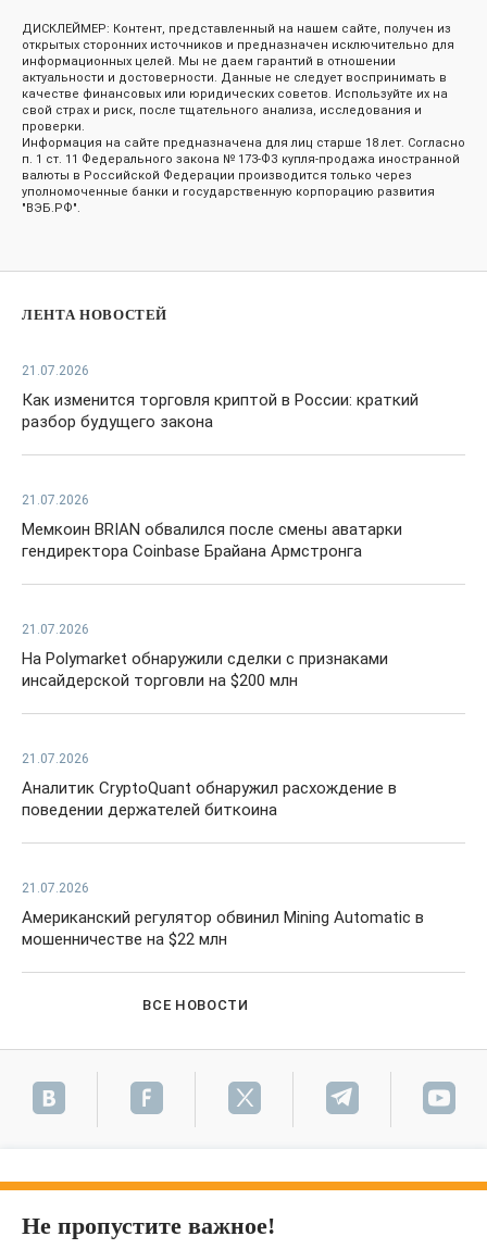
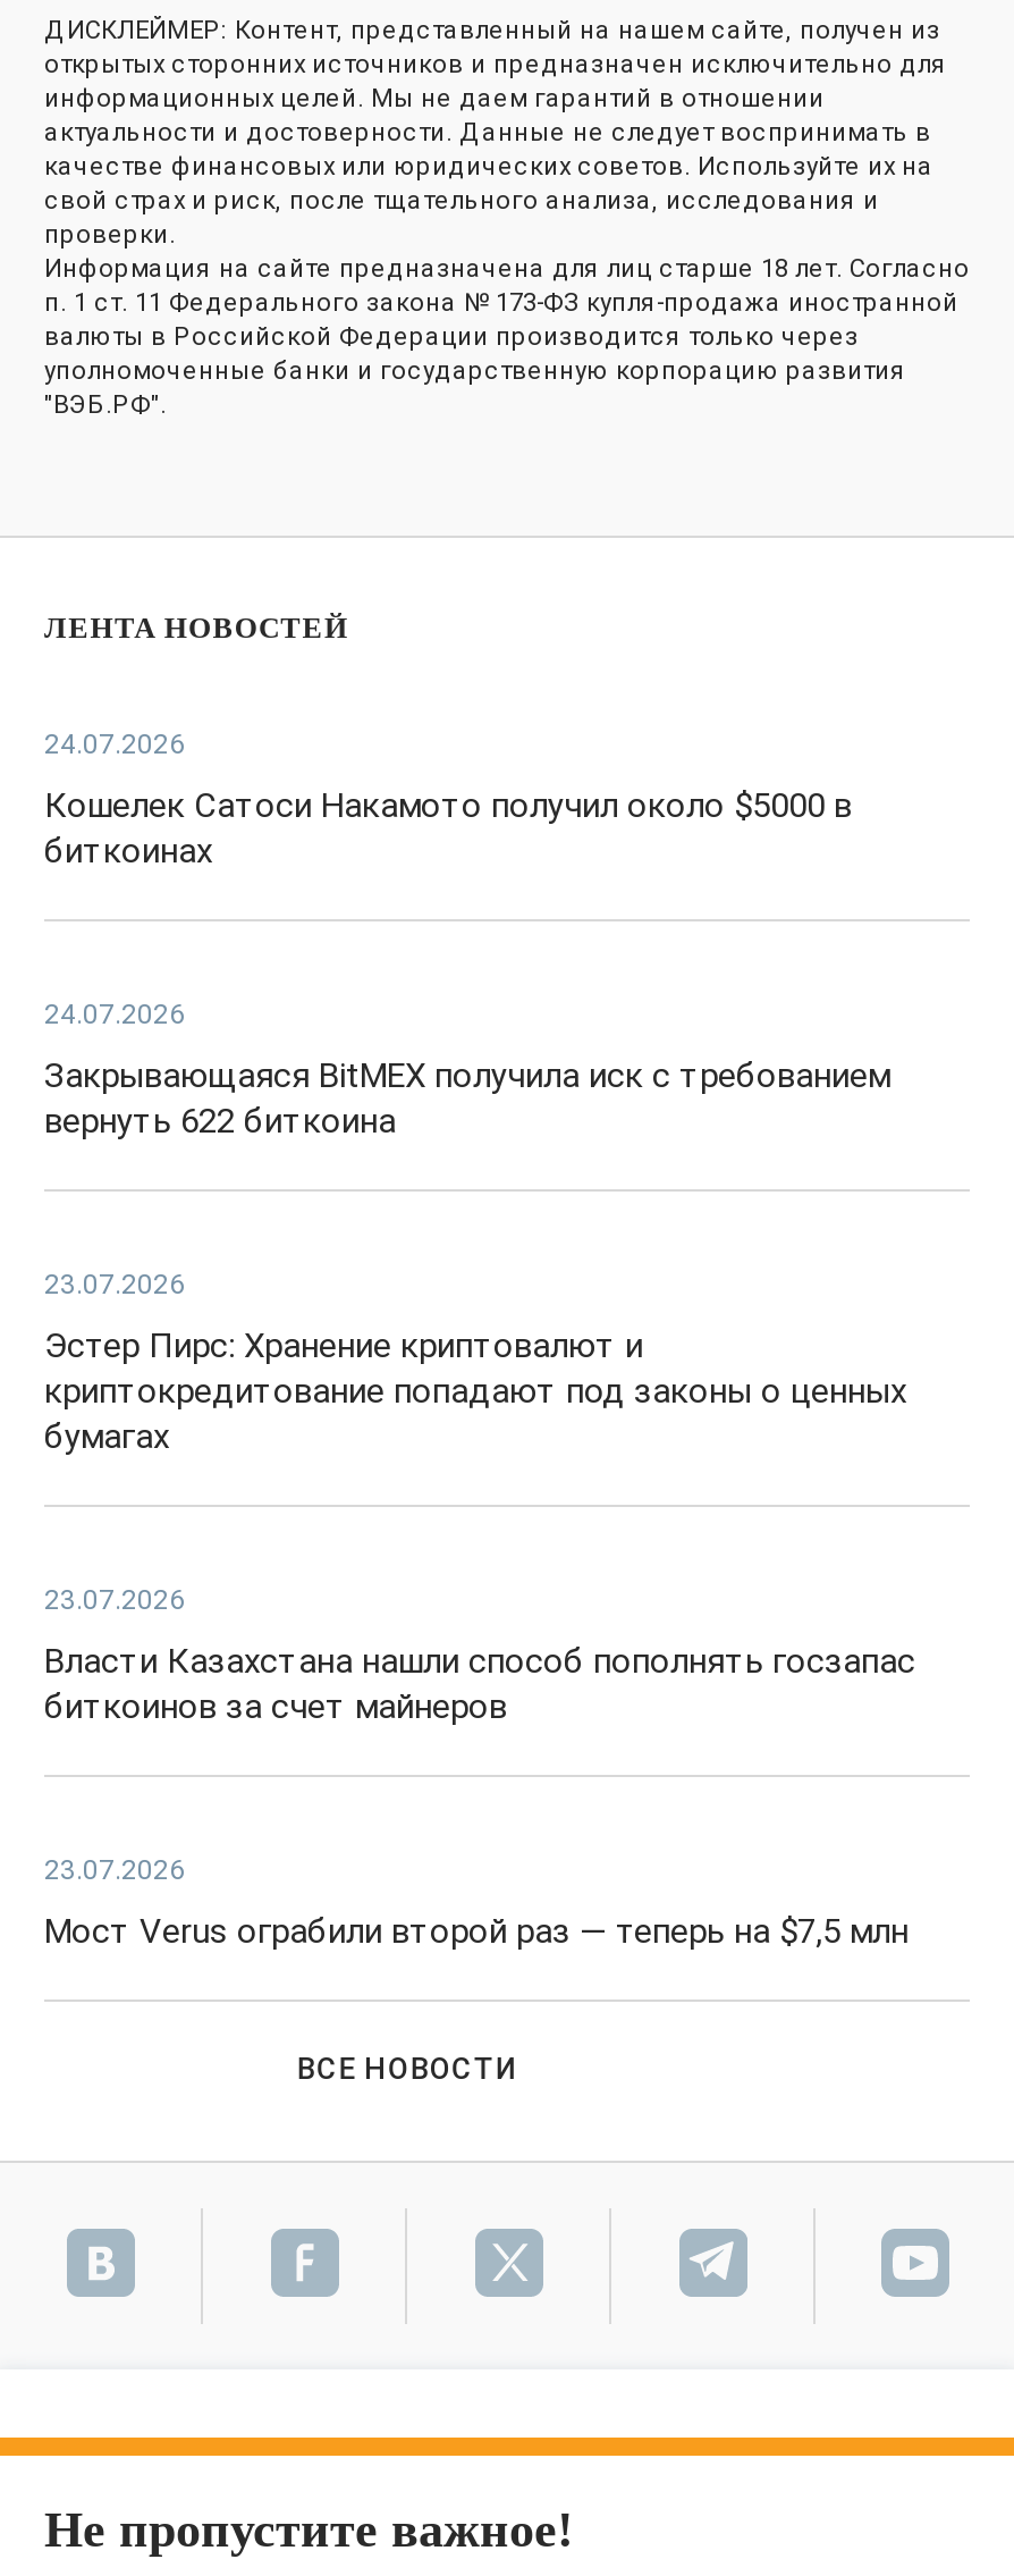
[22,363,89,378] 21.07.2026 -> [44,727,185,759] 24.07.2026
[22,390,419,431] Как изменится торговля криптой в России: краткий | разбор будущего закона -> [44,784,852,870] Кошелек Сатоси Накамото получил около $5000 в | биткоинах
[22,492,89,507] 21.07.2026 -> [44,997,185,1029] 24.07.2026
[22,519,402,560] Мемкоин BRIAN обвалился после смены аватарки | гендиректора Coinbase Брайана Армстронга -> [44,1054,890,1140] Закрывающаяся BitMEX получила иск с требованием | вернуть 622 биткоина
[22,621,89,636] 21.07.2026 -> [44,1268,185,1299] 23.07.2026
[22,648,388,690] На Polymarket обнаружили сделки с признаками | инсайдерской торговли на $200 млн -> [44,1324,906,1456] Эстер Пирс: Хранение криптовалют и | криптокредитование попадают под законы о ценных | бумагах
[22,751,89,766] 21.07.2026 -> [44,1583,185,1615] 23.07.2026
[22,778,397,819] Аналитик CryptoQuant обнаружил расхождение в | поведении держателей биткоина -> [44,1640,915,1726] Власти Казахстана нашли способ пополнять госзапас | биткоинов за счет майнеров
[22,880,89,895] 21.07.2026 -> [44,1853,185,1885] 23.07.2026
[22,907,424,948] Американский регулятор обвинил Mining Automatic в | мошенничестве на $22 млн -> [44,1910,909,1951] Мост Verus ограбили второй раз — теперь на $7,5 млн

